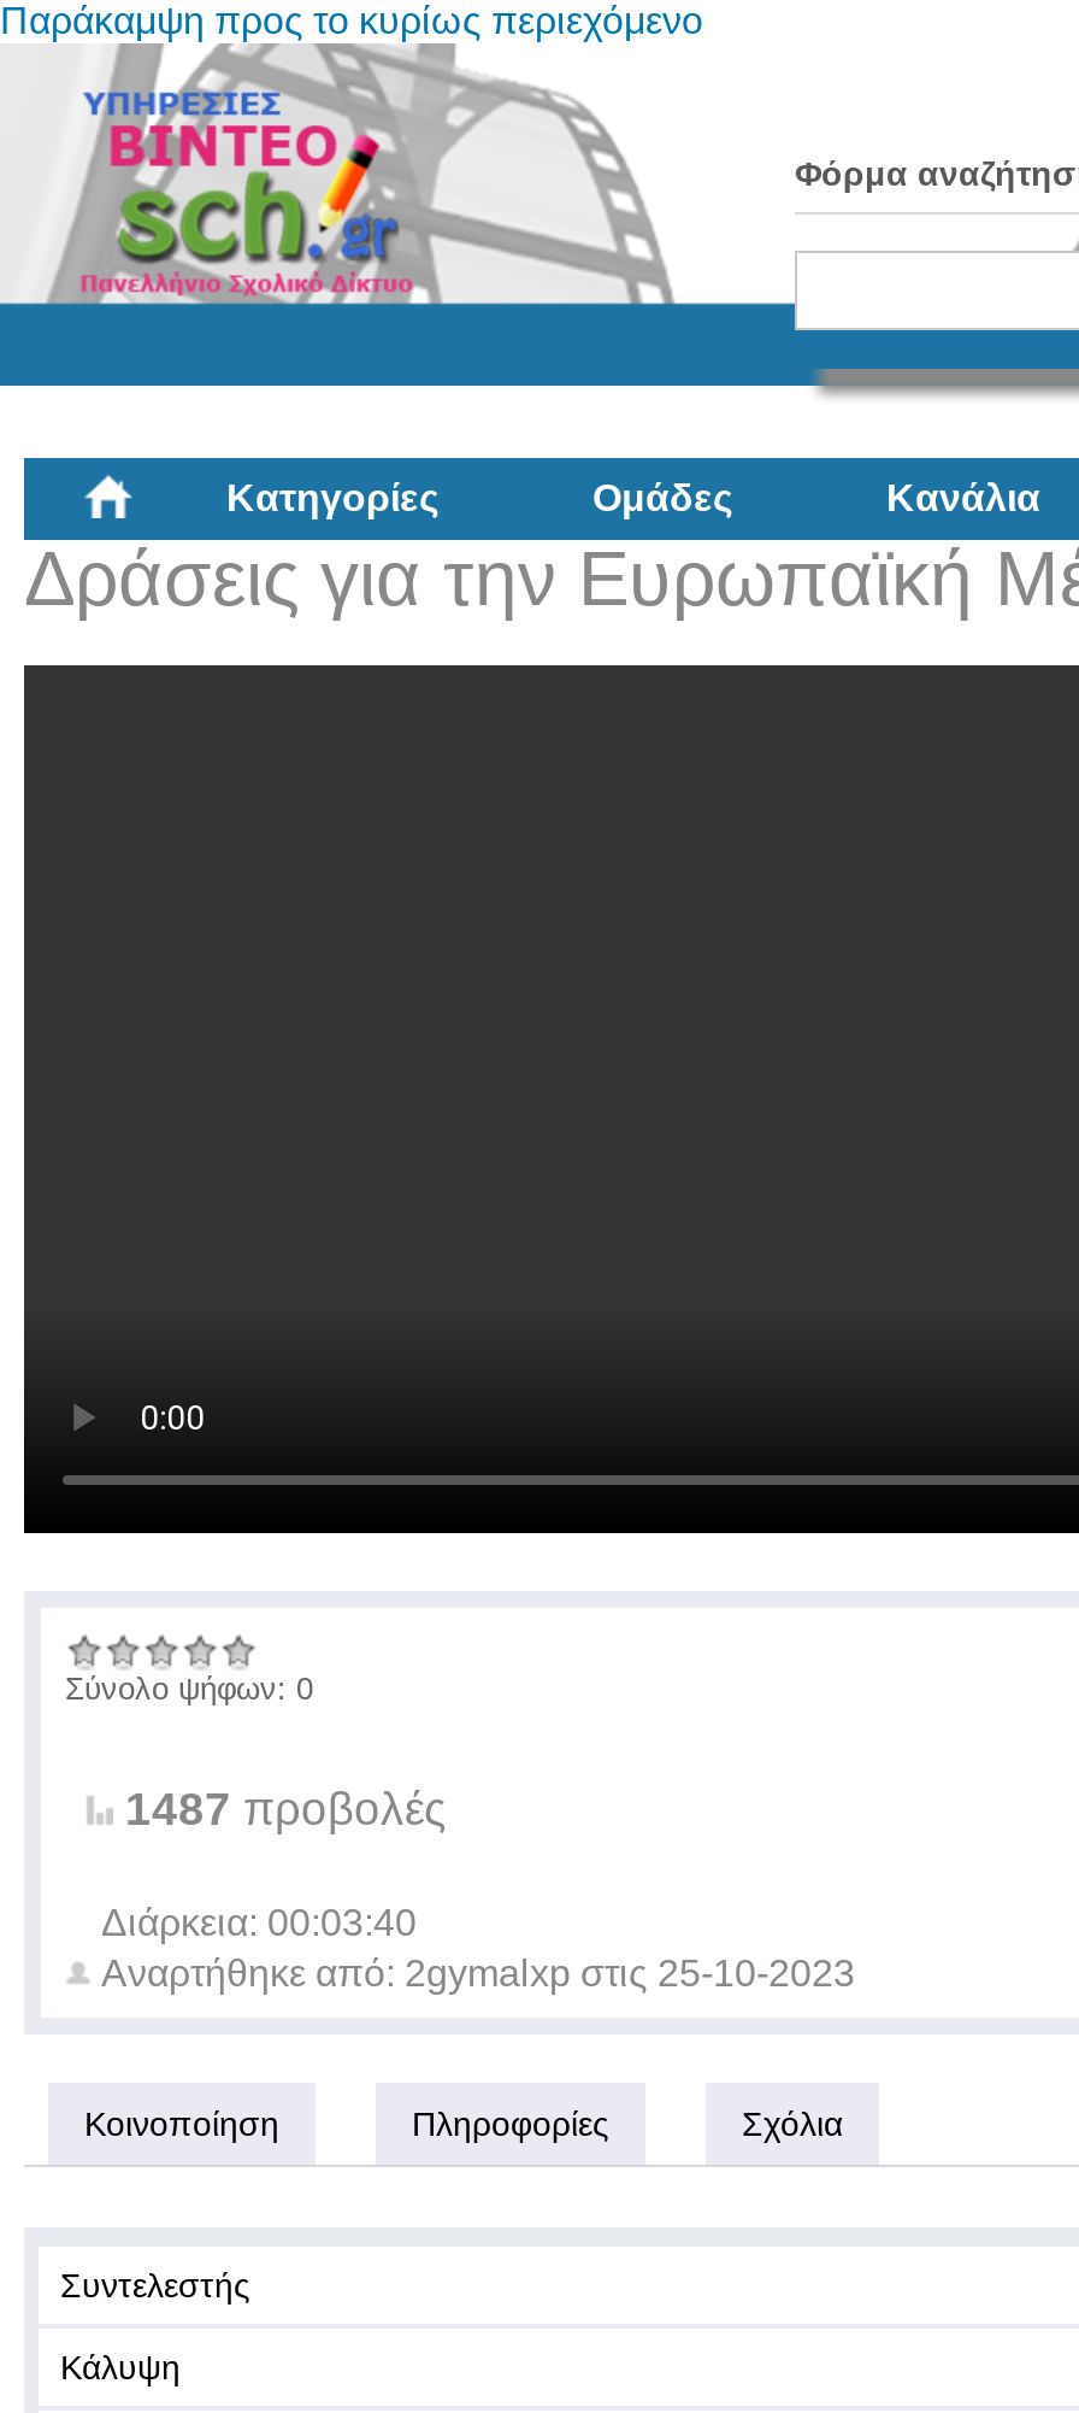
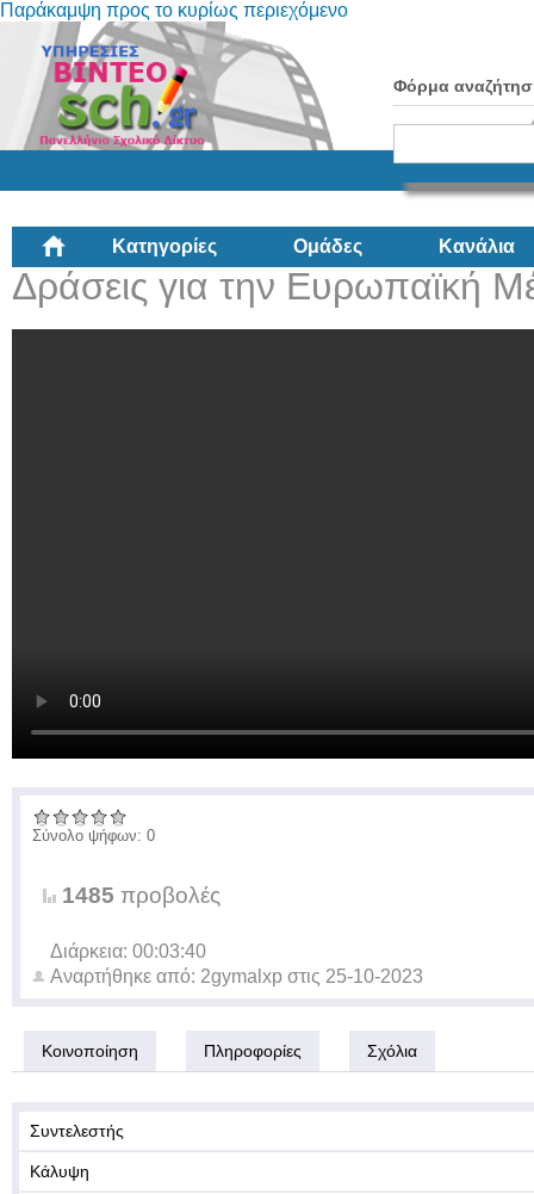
[125,1784,446,1834] 1487 προβολές -> [62,883,221,908] 1485 προβολές

